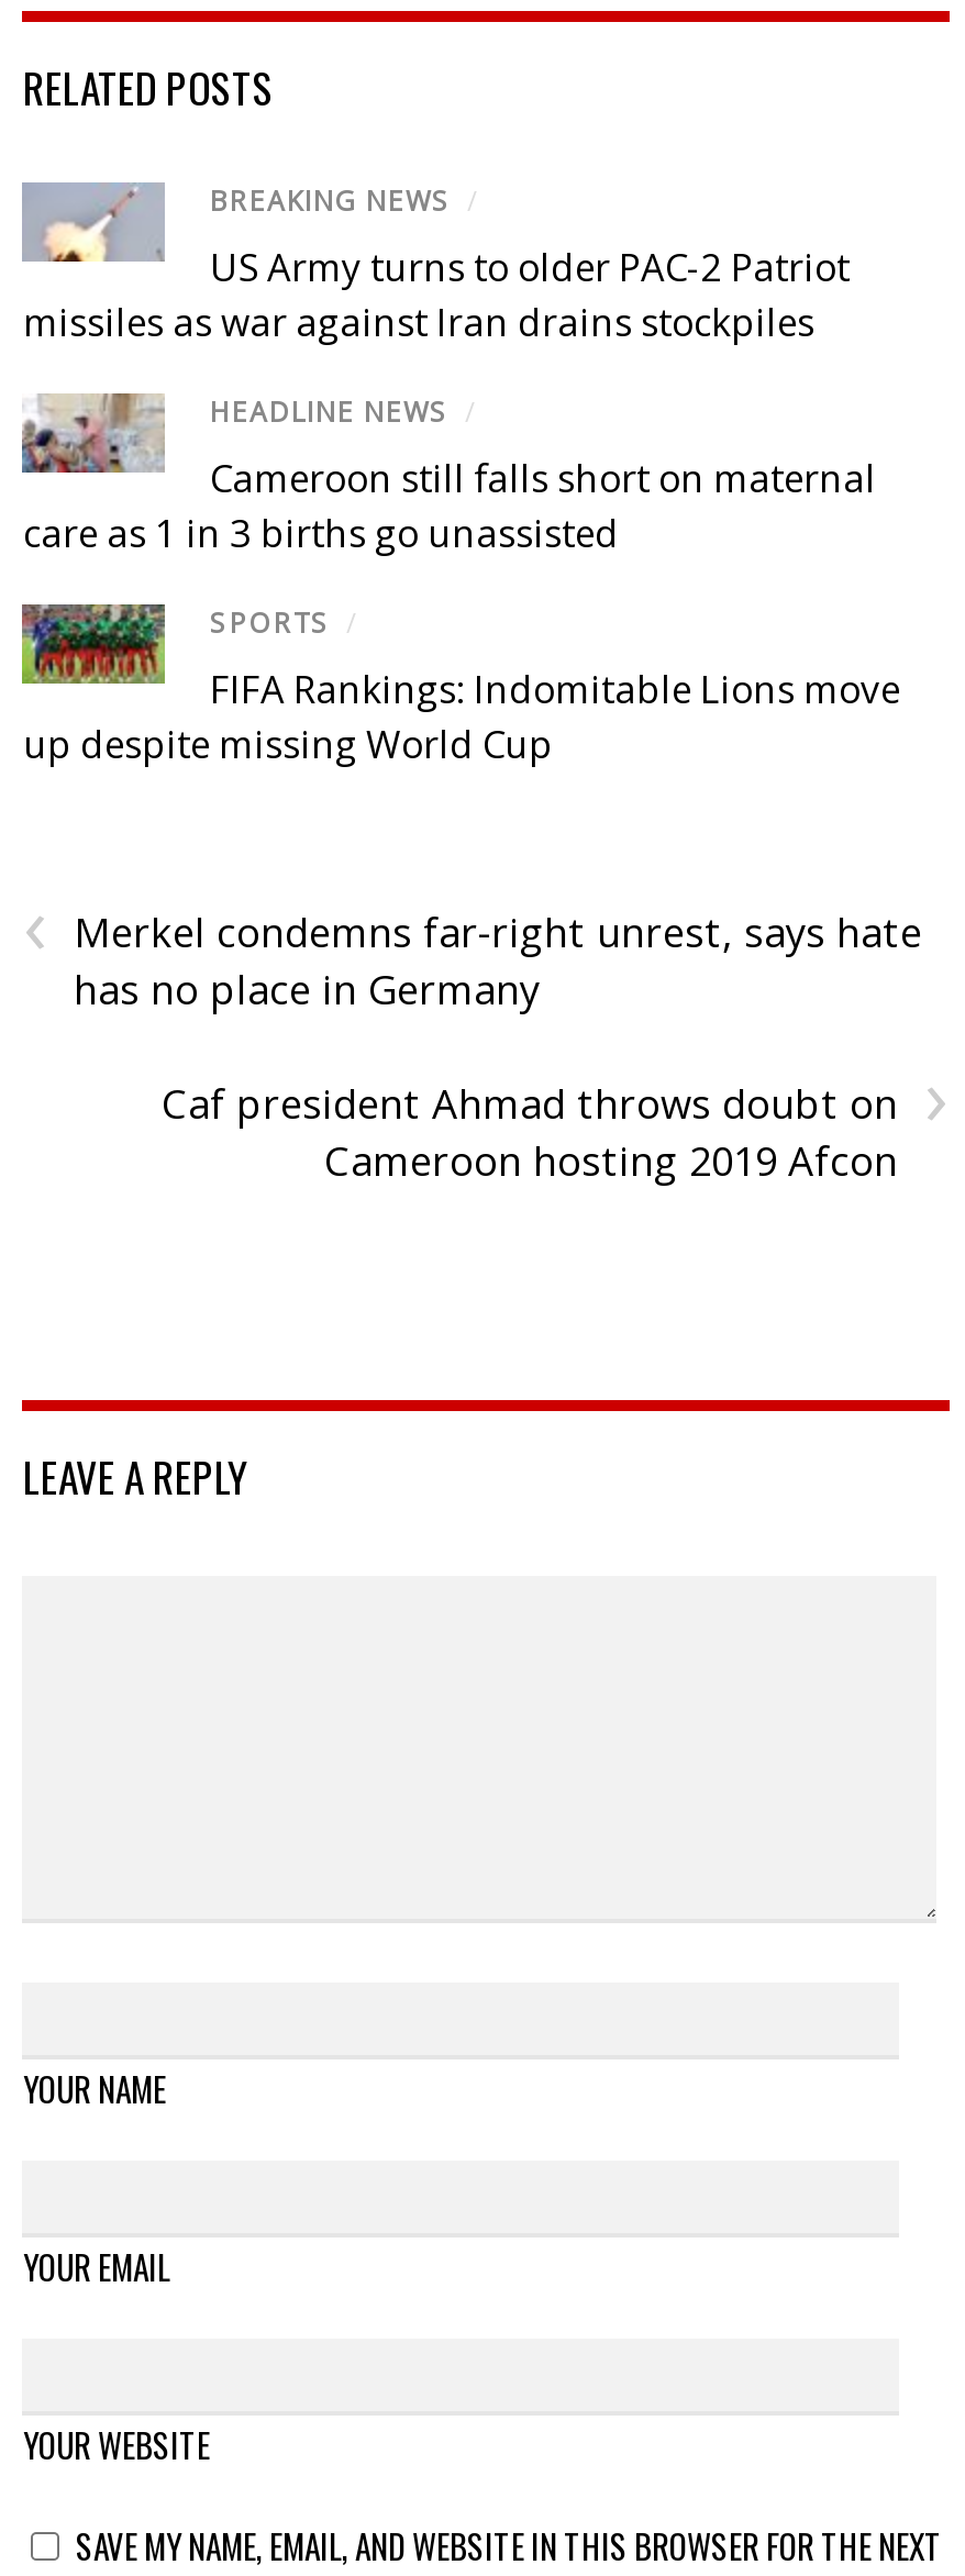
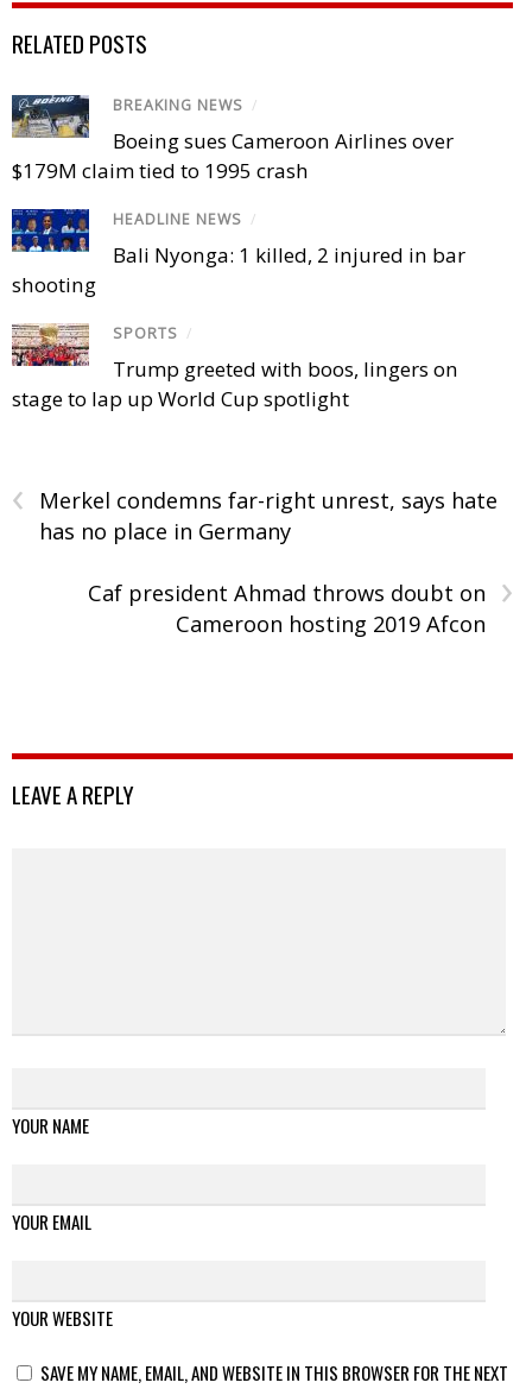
[22,185,849,347] [image] | US Army turns to older PAC-2 Patriot | missiles as war against Iran drains stockpiles -> [12,95,454,184] [image] | Boeing sues Cameroon Airlines over | $179M claim tied to 1995 crash
[20,391,876,558] [image] | Cameroon still falls short on maternal | care as 1 in 3 births go unassisted -> [11,208,466,298] [image] | Bali Nyonga: 1 killed, 2 injured in bar | shooting
[20,602,900,770] [image] | FIFA Rankings: Indomitable Lions move | up despite missing World Cup -> [11,323,459,413] [image] | Trump greeted with boos, lingers on | stage to lap up World Cup spotlight

